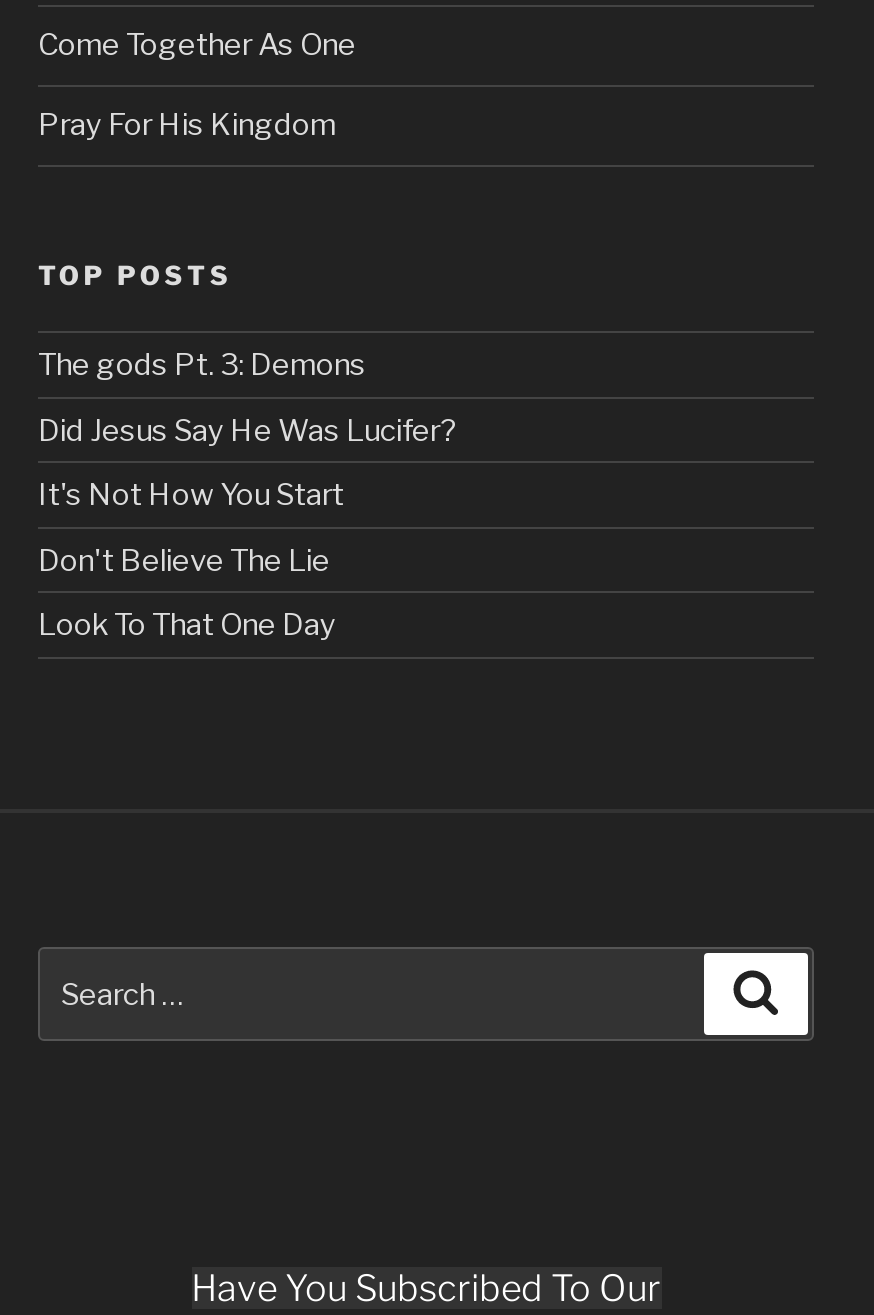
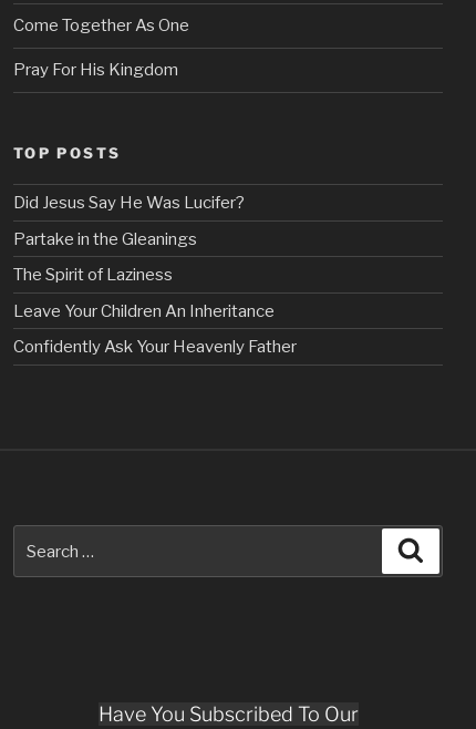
[38,347,366,383] The gods Pt. 3: Demons -> none
moved [38,412,456,448] -> [13,193,245,213]: Did Jesus Say He Was Lucifer?
[38,477,344,643] It's Not How You Start | Don't Believe The Lie | Look To That One Day -> [13,229,297,357] Partake in the Gleanings | The Spirit of Laziness | Leave Your Children An Inheritance | Confidently Ask Your Heavenly Father

